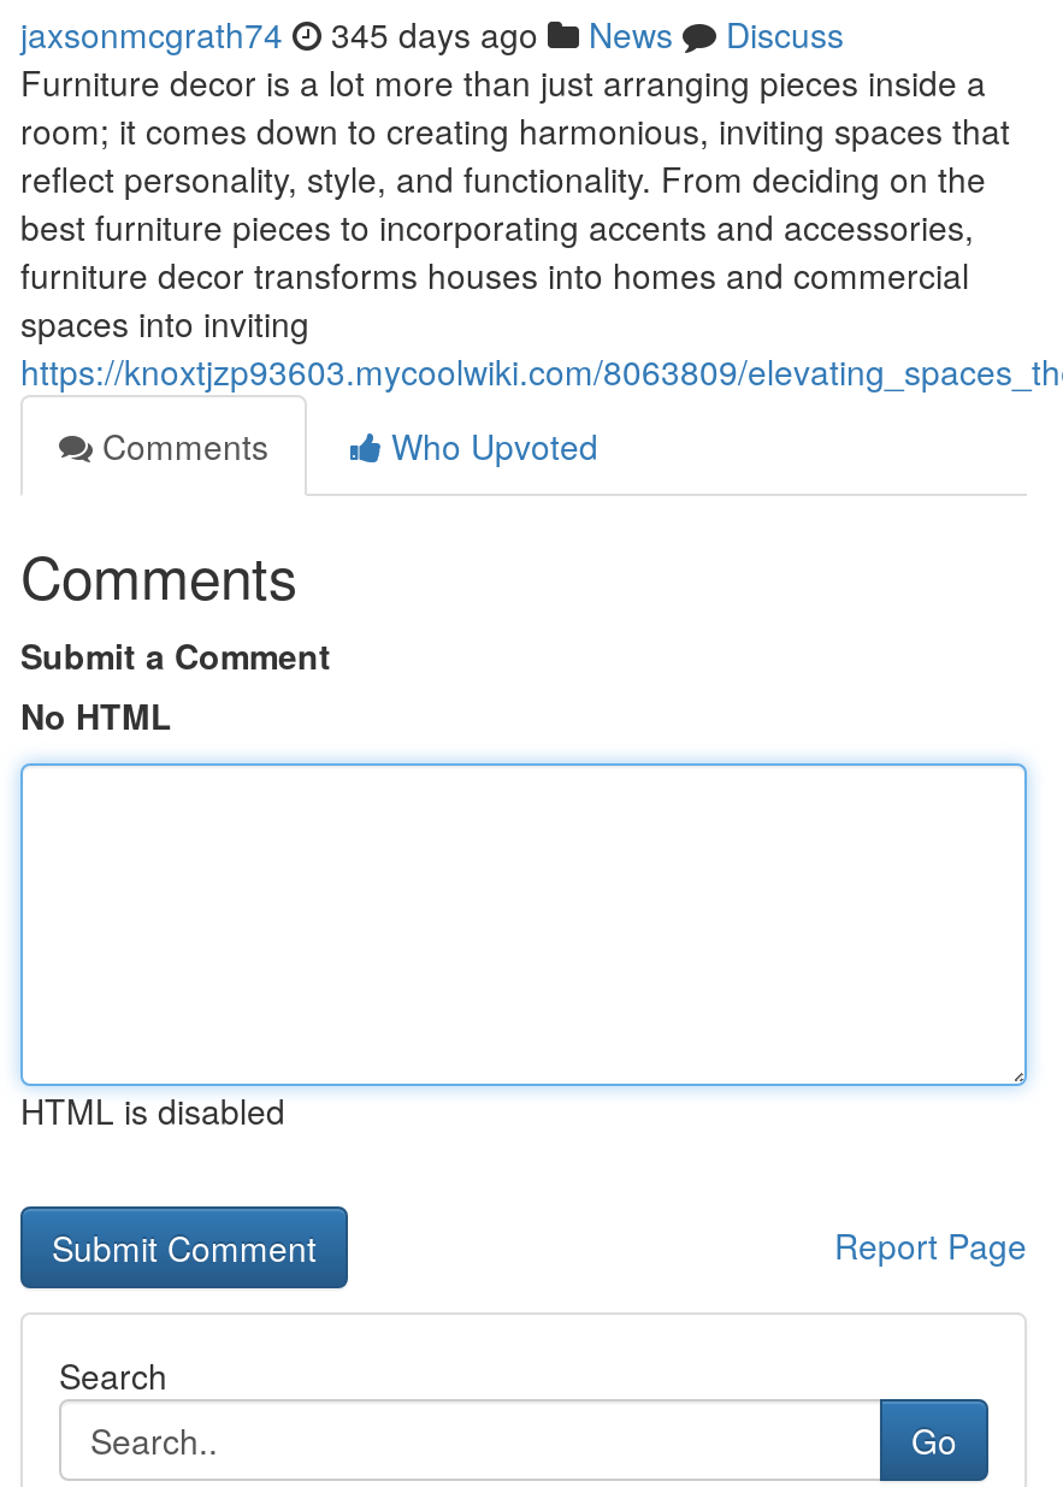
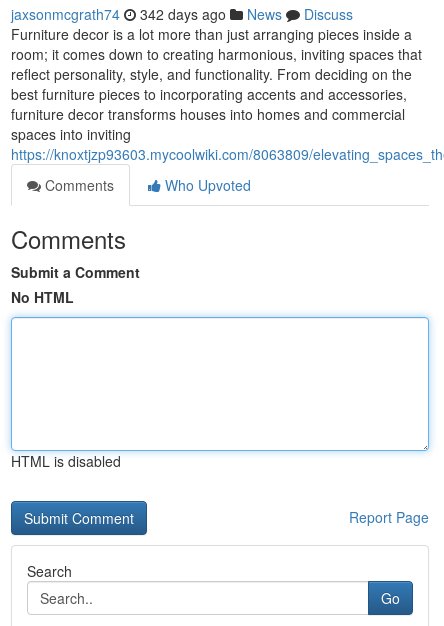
[20,10,844,58] jaxsonmcgrath74 345 days ago News Discuss -> [11,4,353,24] jaxsonmcgrath74 342 days ago News Discuss

